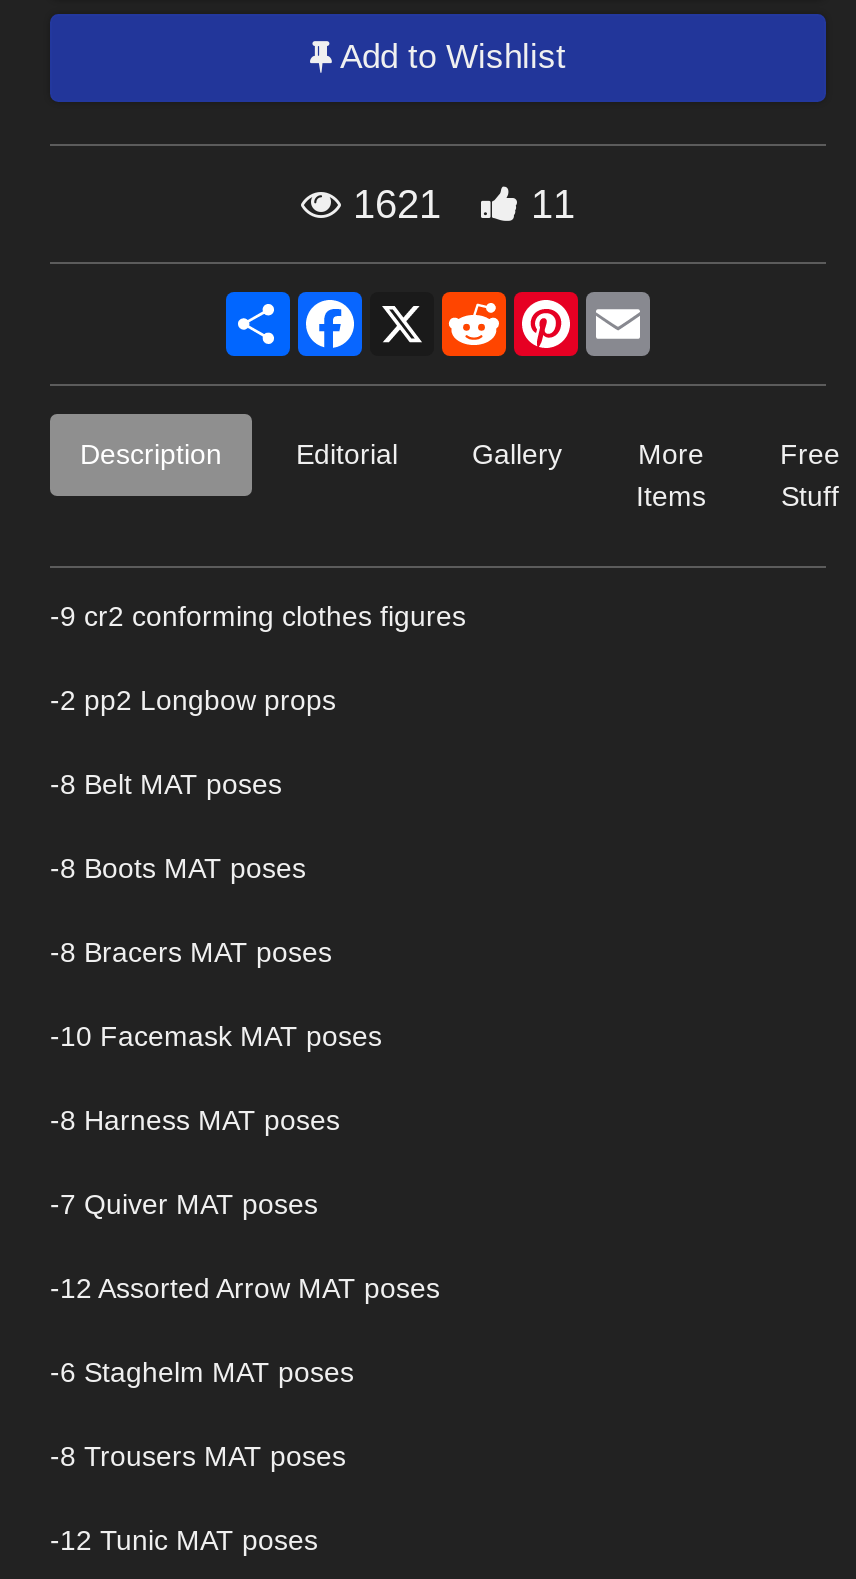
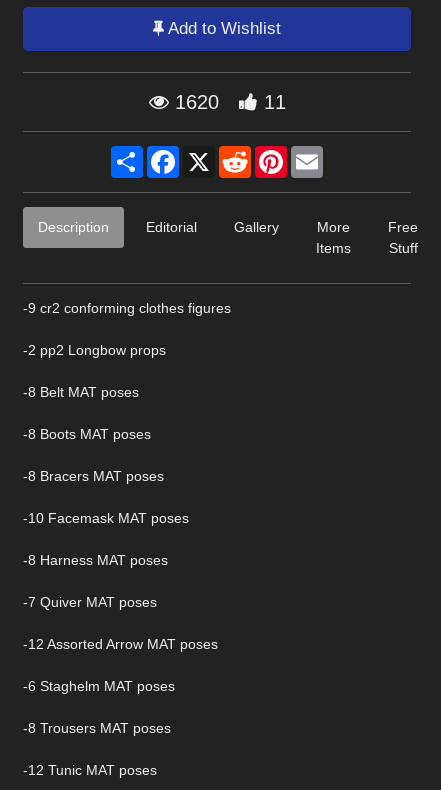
[341,182,575,226] 1621 11 -> [168,91,285,113] 1620 11

